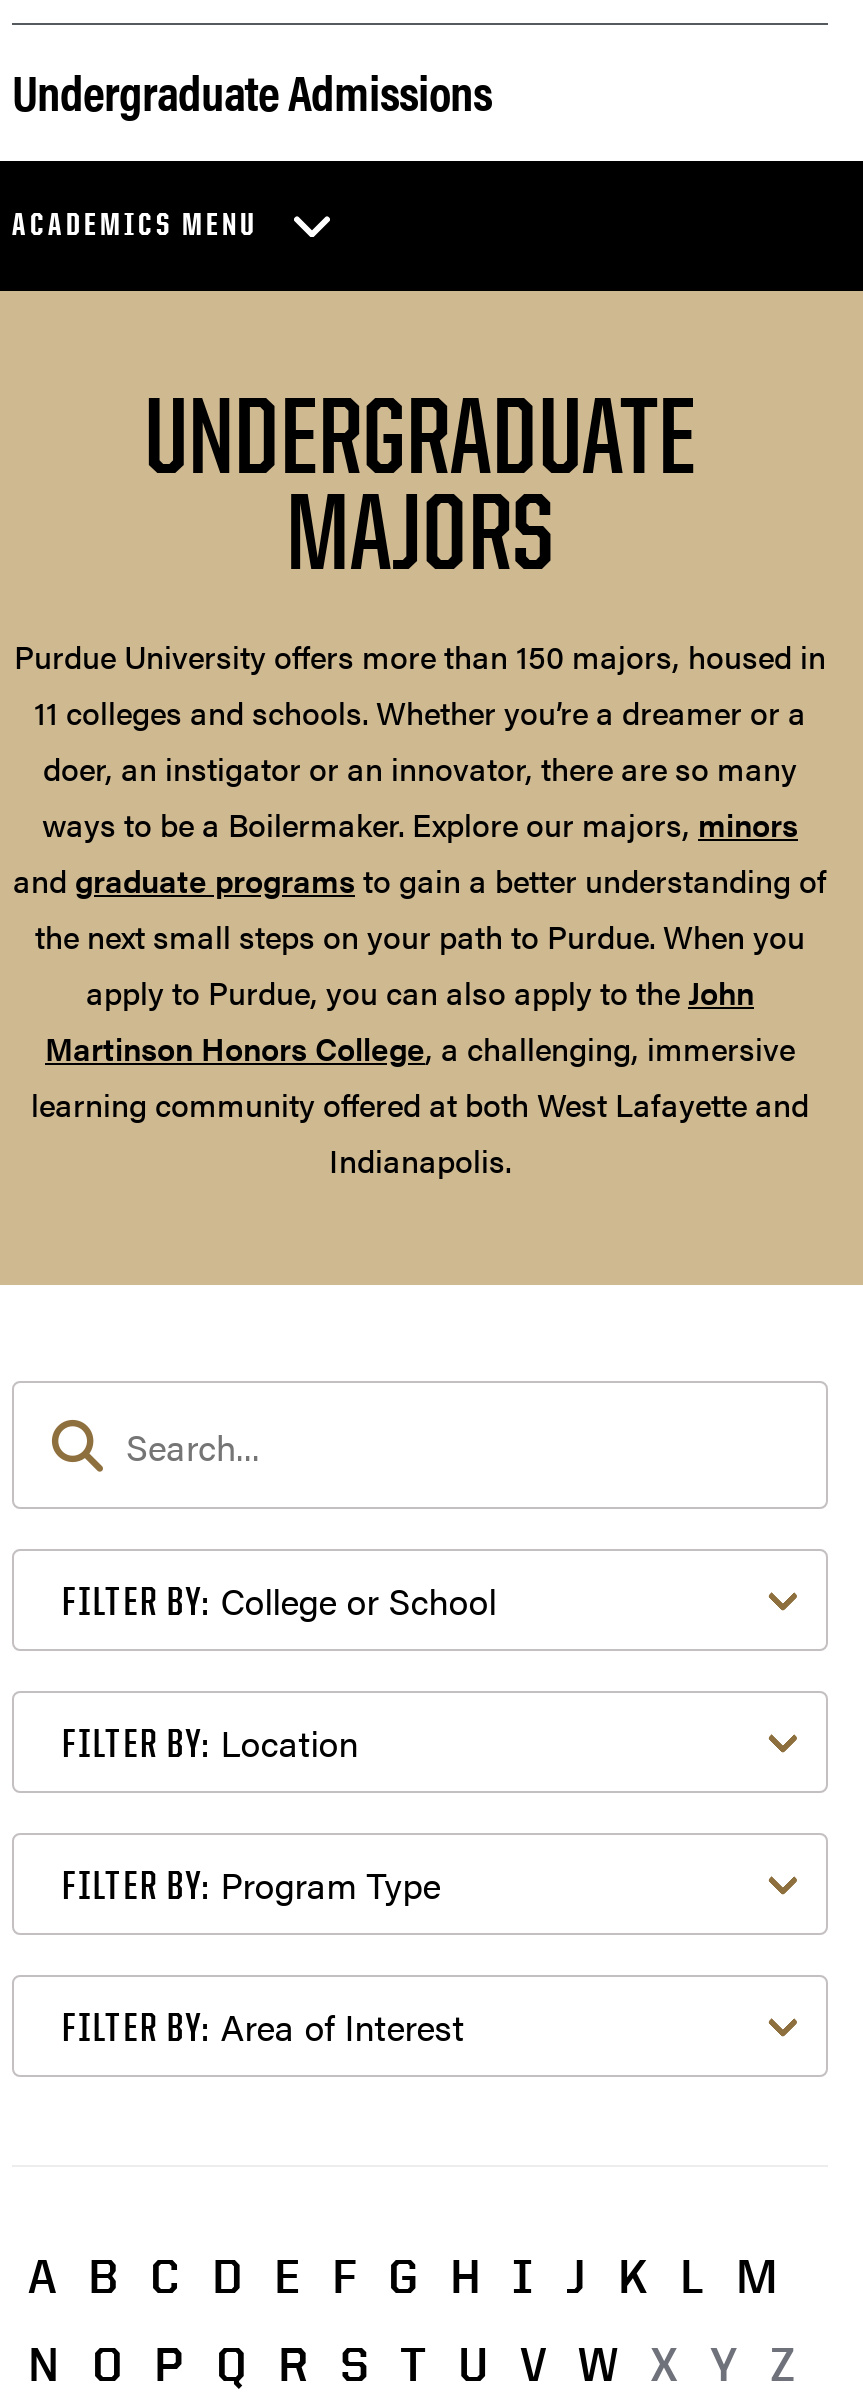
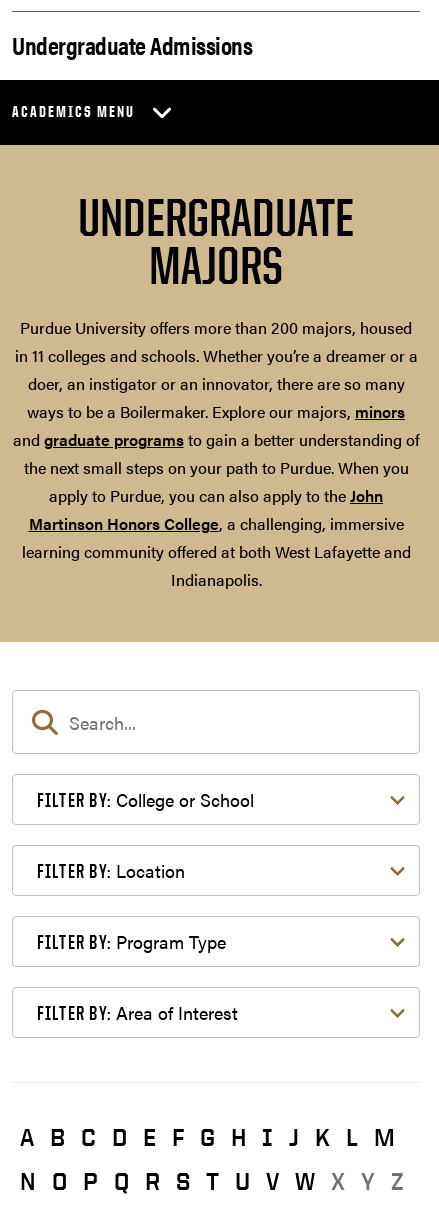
[14,633,826,735] Purdue University offers more than 150 majors, housed in | 11 colleges and schools. Whether you’re a dreamer or a -> [14,316,417,367] Purdue University offers more than 200 majors, housed | in 11 colleges and schools. Whether you’re a dreamer or a

